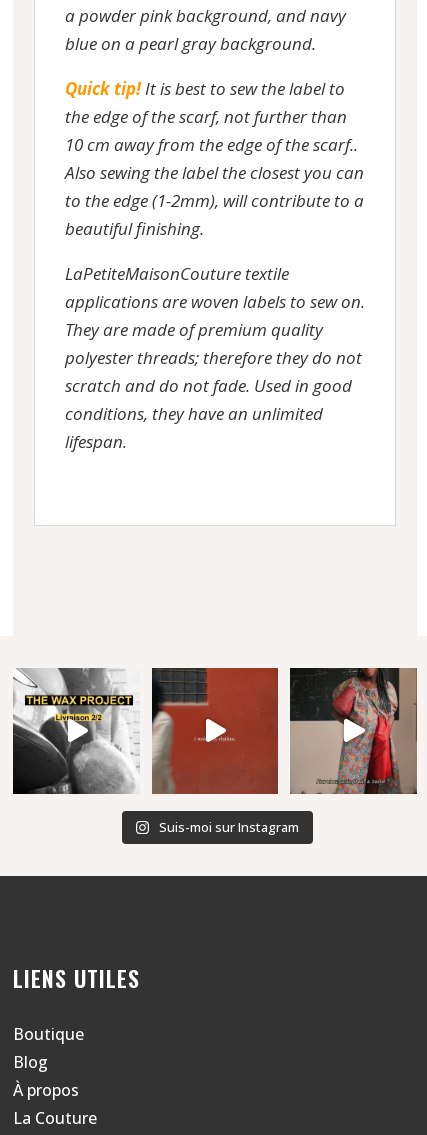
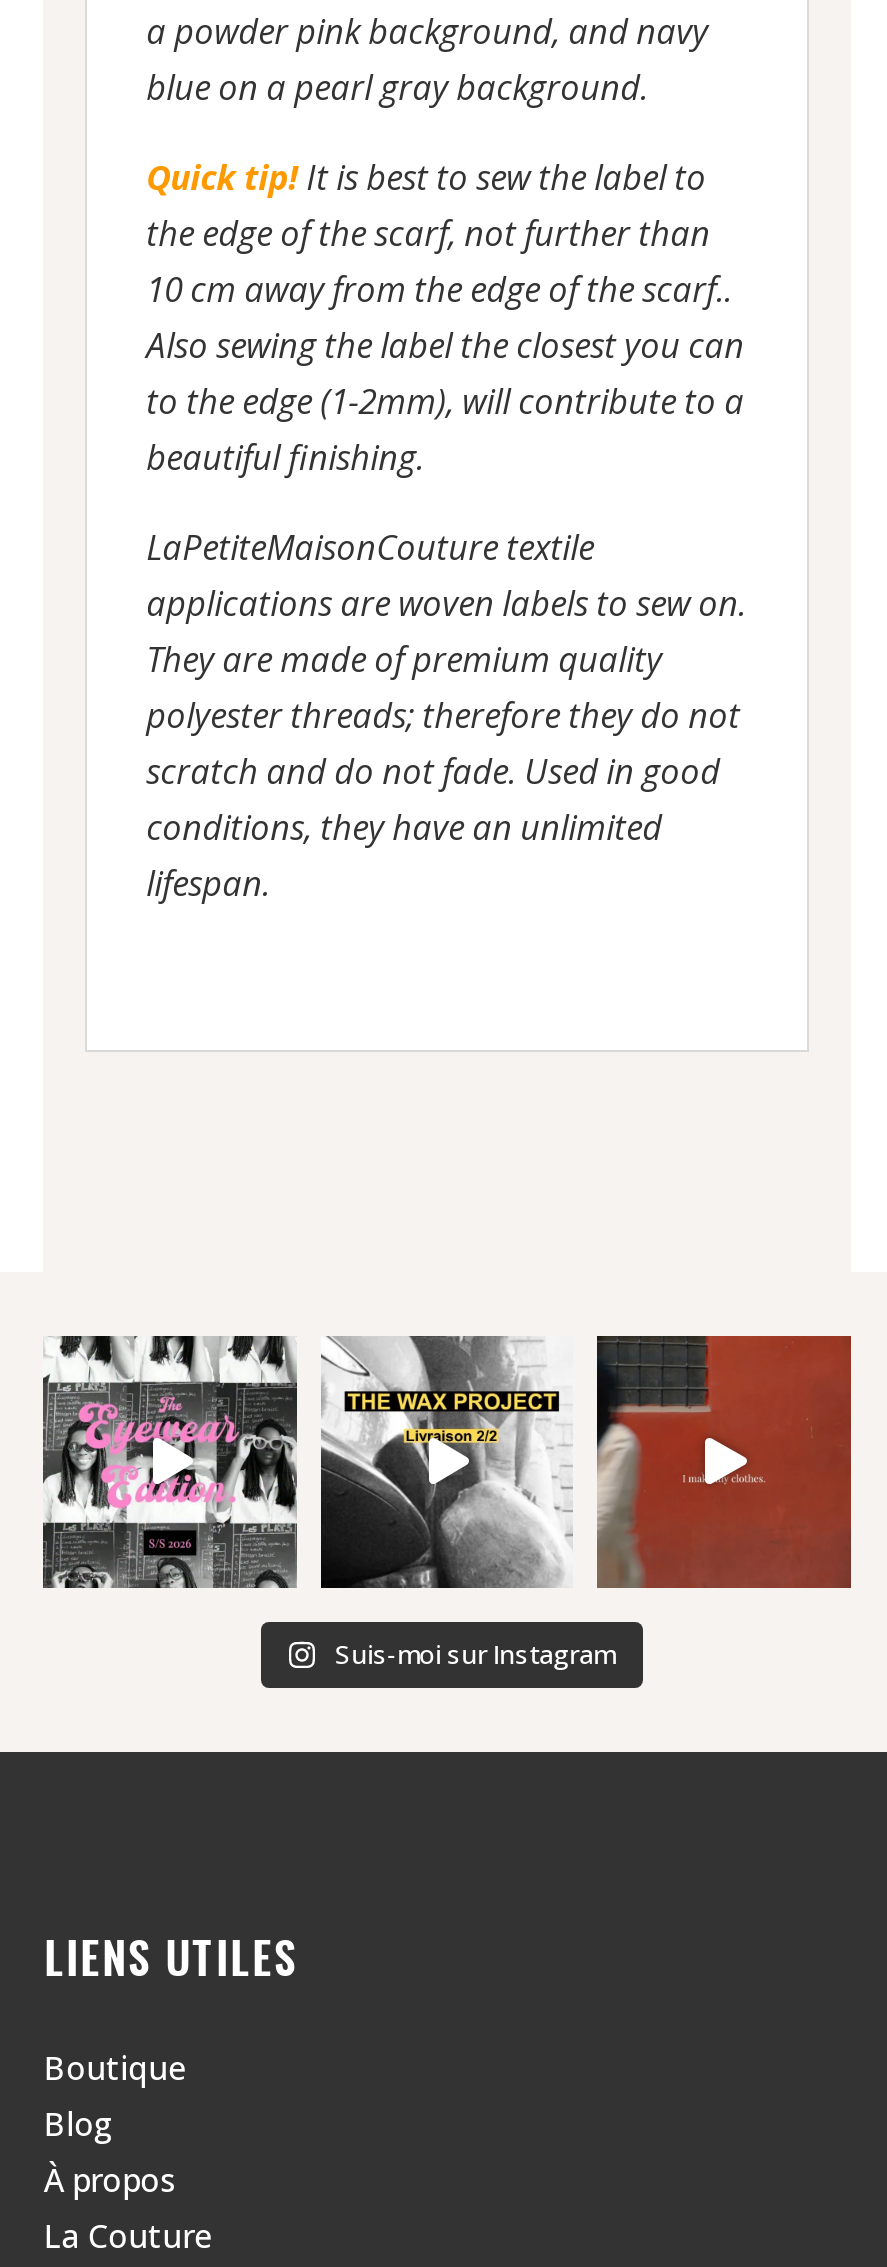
[12,667,140,795] [image] -> [41,1334,299,1590] [image]
[151,667,279,795] [image] -> [319,1334,573,1590] [image]
[290,667,417,795] [image] -> [599,1334,851,1590] [image]

